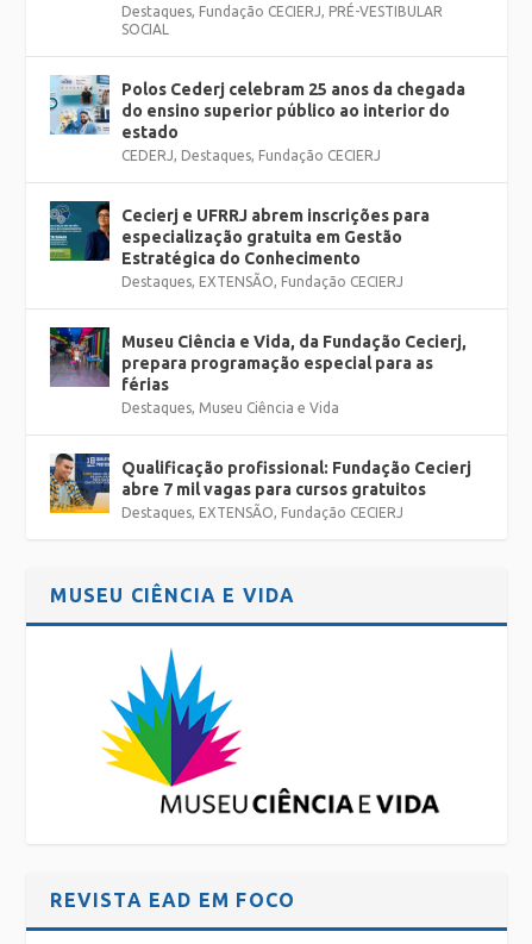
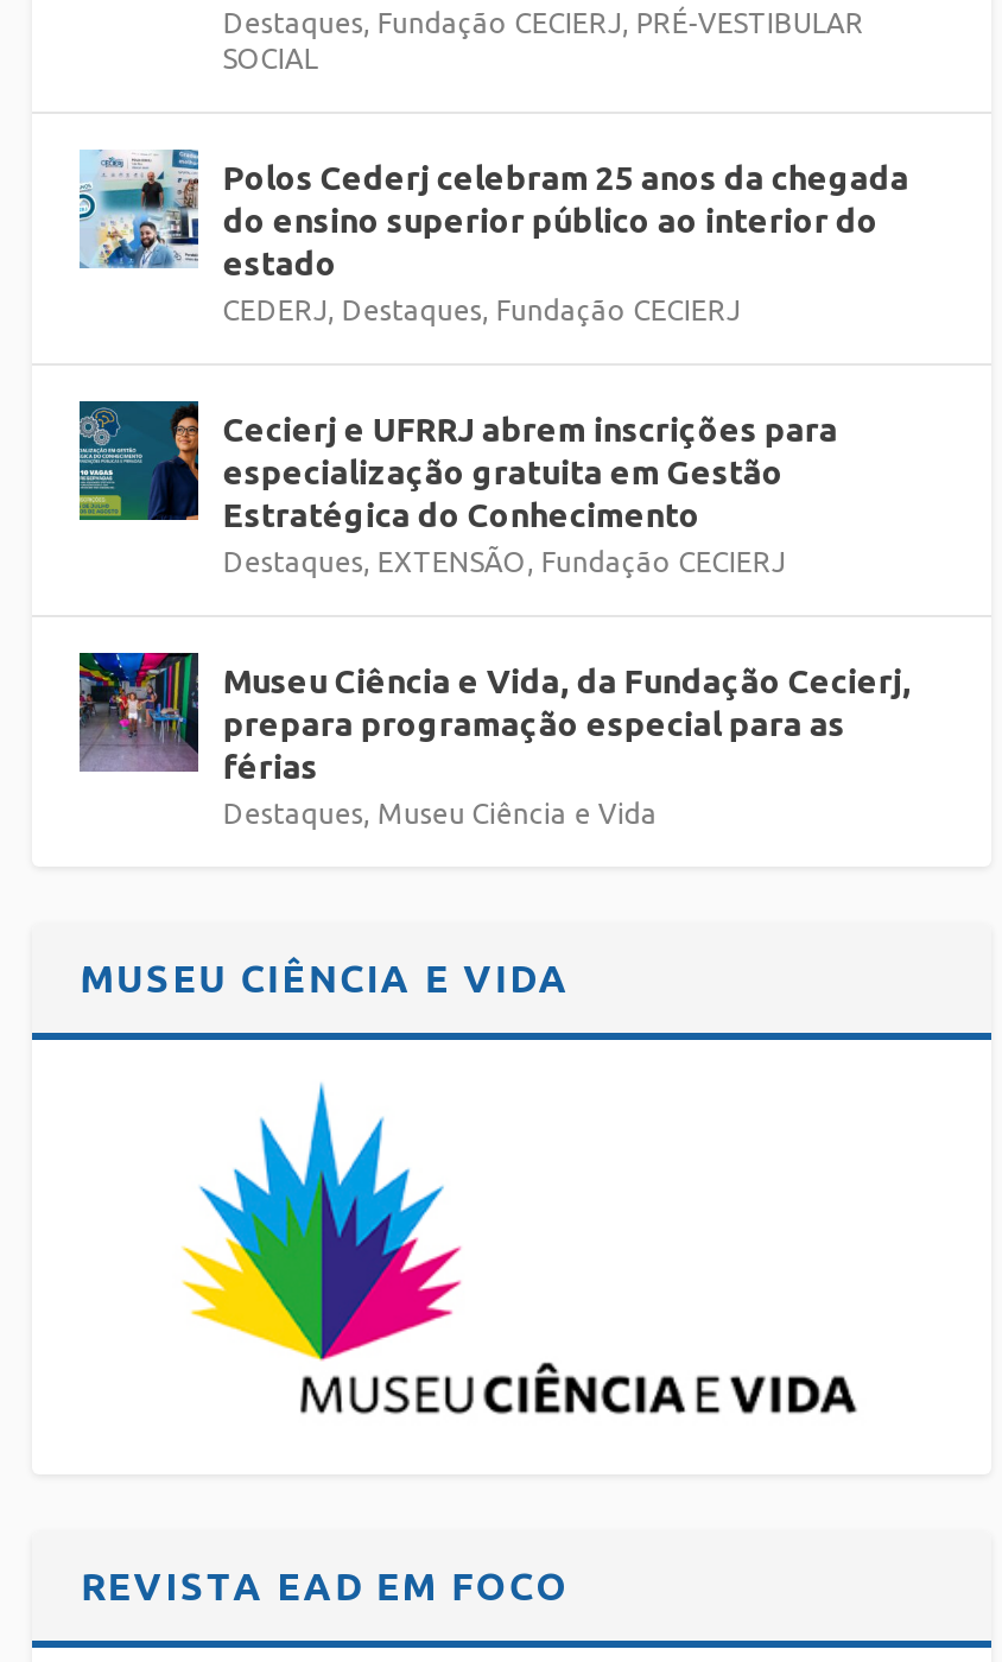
[49,452,472,520] [image] | Qualificação profissional: Fundação Cecierj | abre 7 mil vagas para cursos gratuitos | Destaques, EXTENSÃO, Fundação CECIERJ -> none

